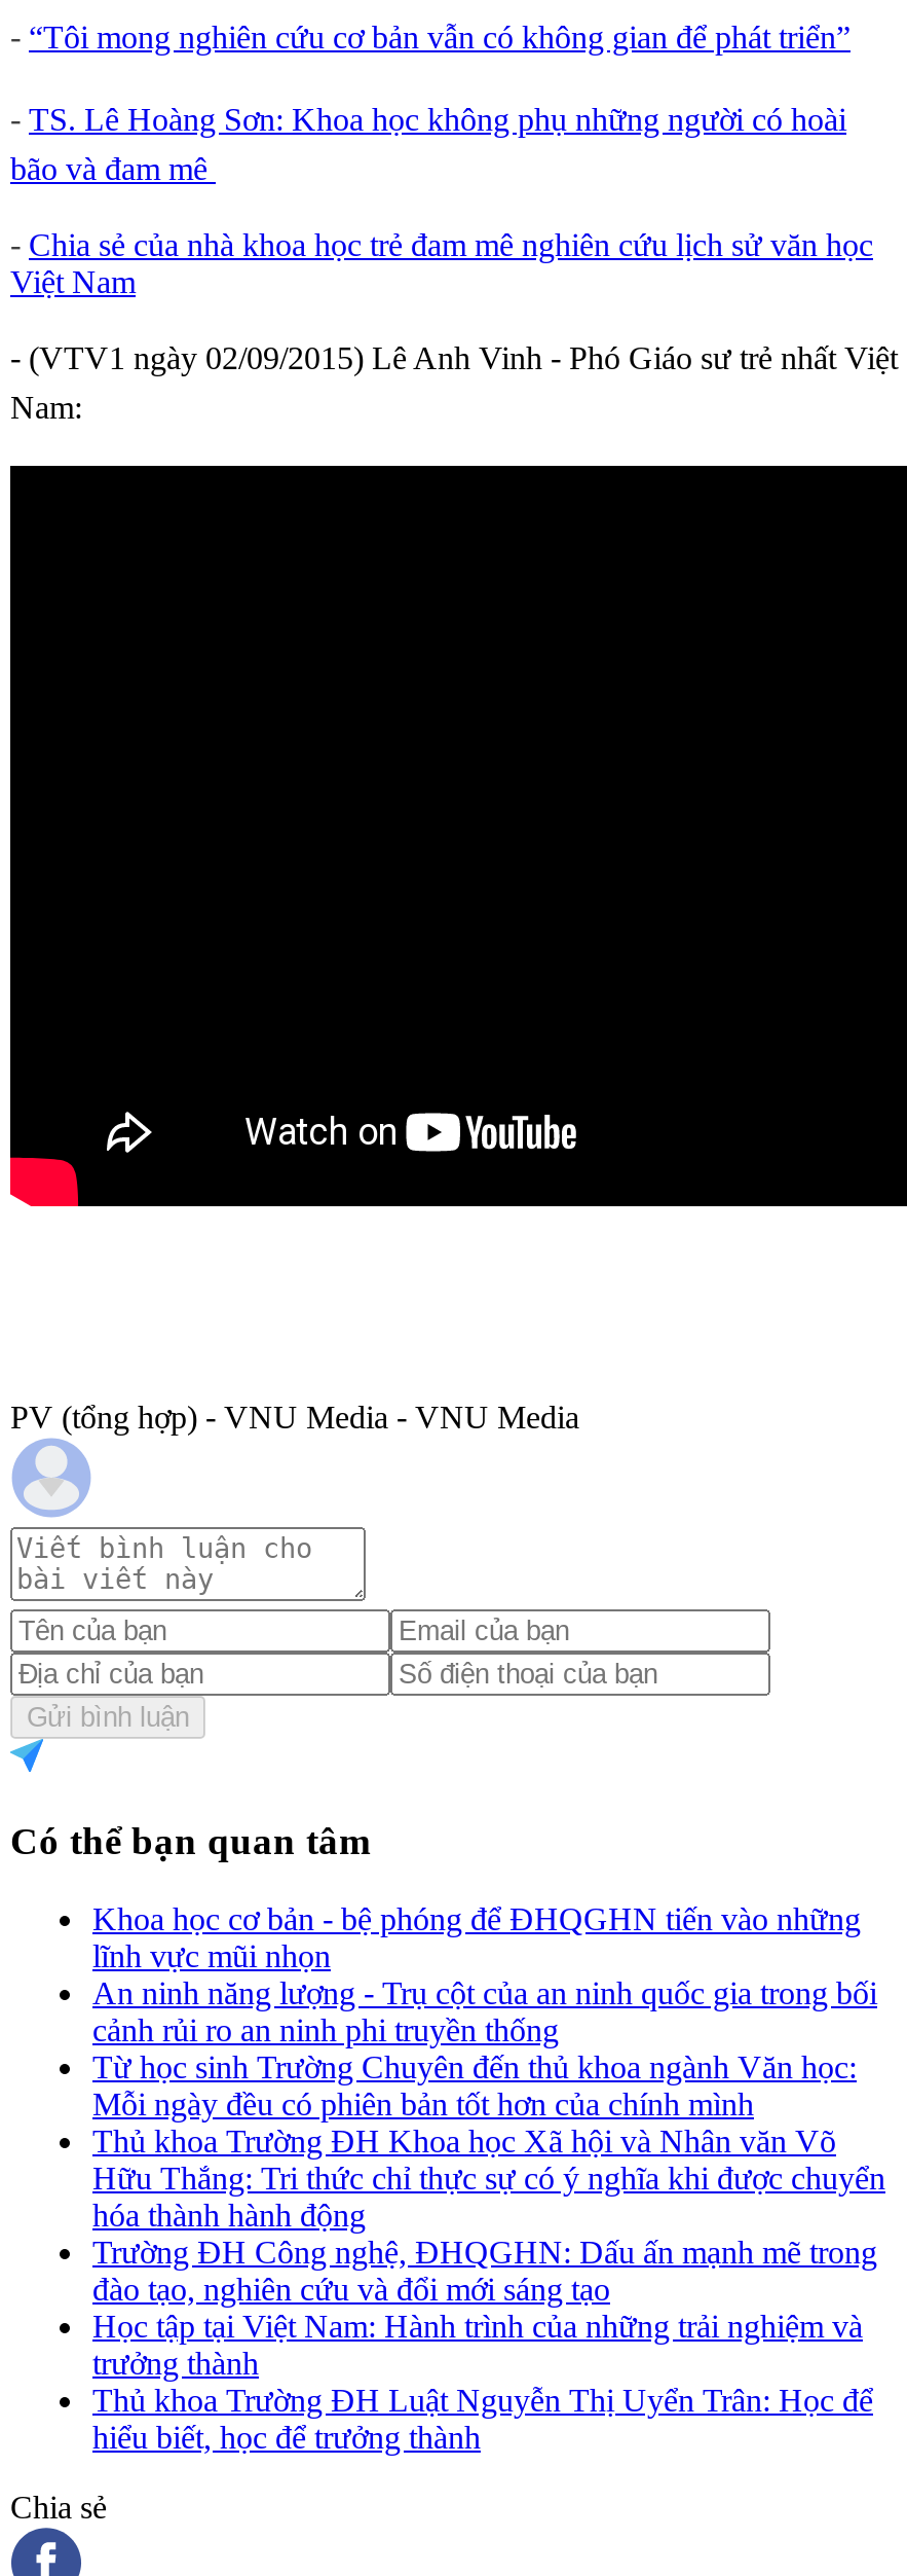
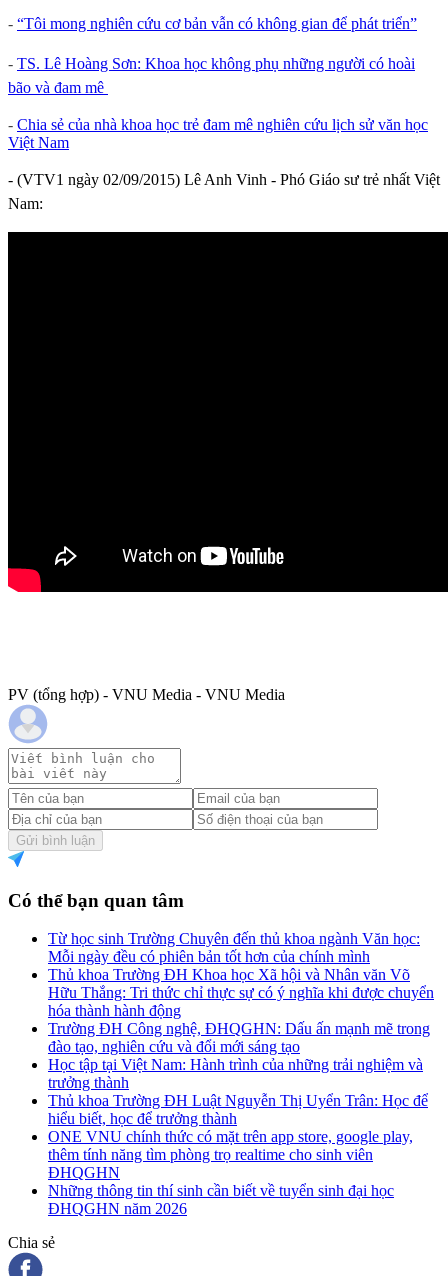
[92,1902,877,2048] Khoa học cơ bản - bệ phóng để ĐHQGHN tiến vào những | lĩnh vực mũi nhọn | An ninh năng lượng - Trụ cột của an ninh quốc gia trong bối | cảnh rủi ro an ninh phi truyền thống -> none
moved [92,2050,885,2455] -> [48,930,434,1127]: Từ học sinh Trường Chuyên đến thủ khoa ngành Văn học: | Mỗi ngày đều có phiên bản tốt hơn của chính mình | Thủ khoa Trường ĐH Khoa học Xã hội và Nhân văn Võ | ... | Thủ khoa Trường ĐH Luật Nguyễn Thị Uyển Trân: Học để | hiểu biết, học để trưởng thành
none -> [48,1128,413,1217] ONE VNU chính thức có mặt trên app store, google play, | thêm tính năng tìm phòng trọ realtime cho sinh viên | ĐHQGHN | Những thông tin thí sinh cần biết về tuyển sinh đại học | ĐHQGHN năm 2026

